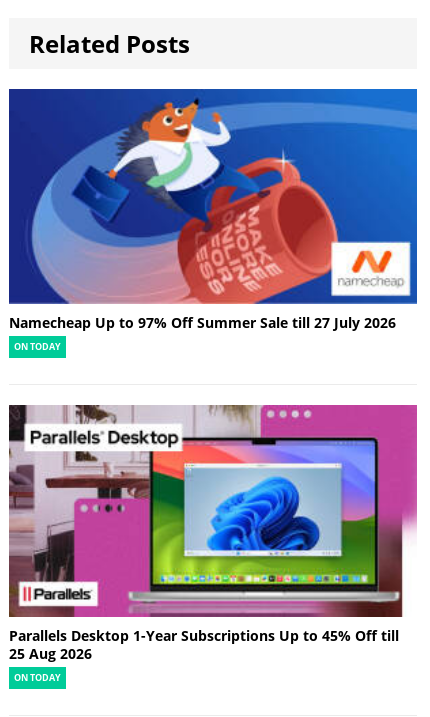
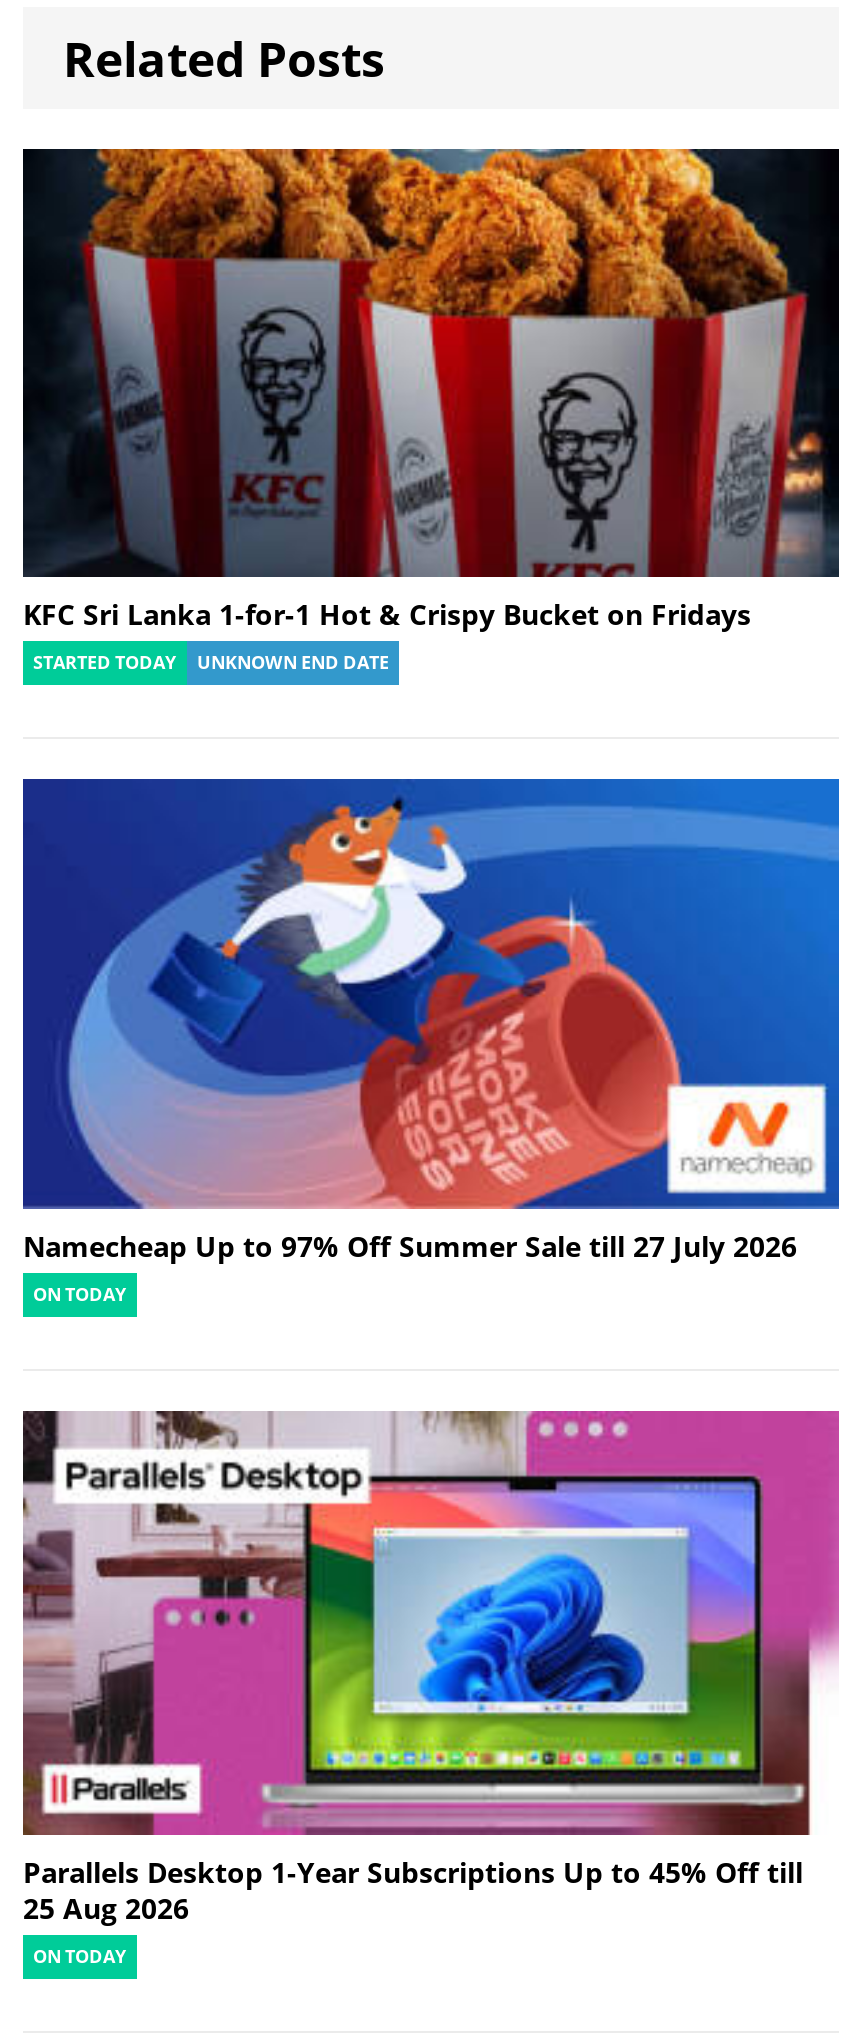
none -> [21,147,841,675] [image] | KFC Sri Lanka 1-for-1 Hot & Crispy Bucket on Fridays | STARTED TODAY | UNKNOWN END DATE

